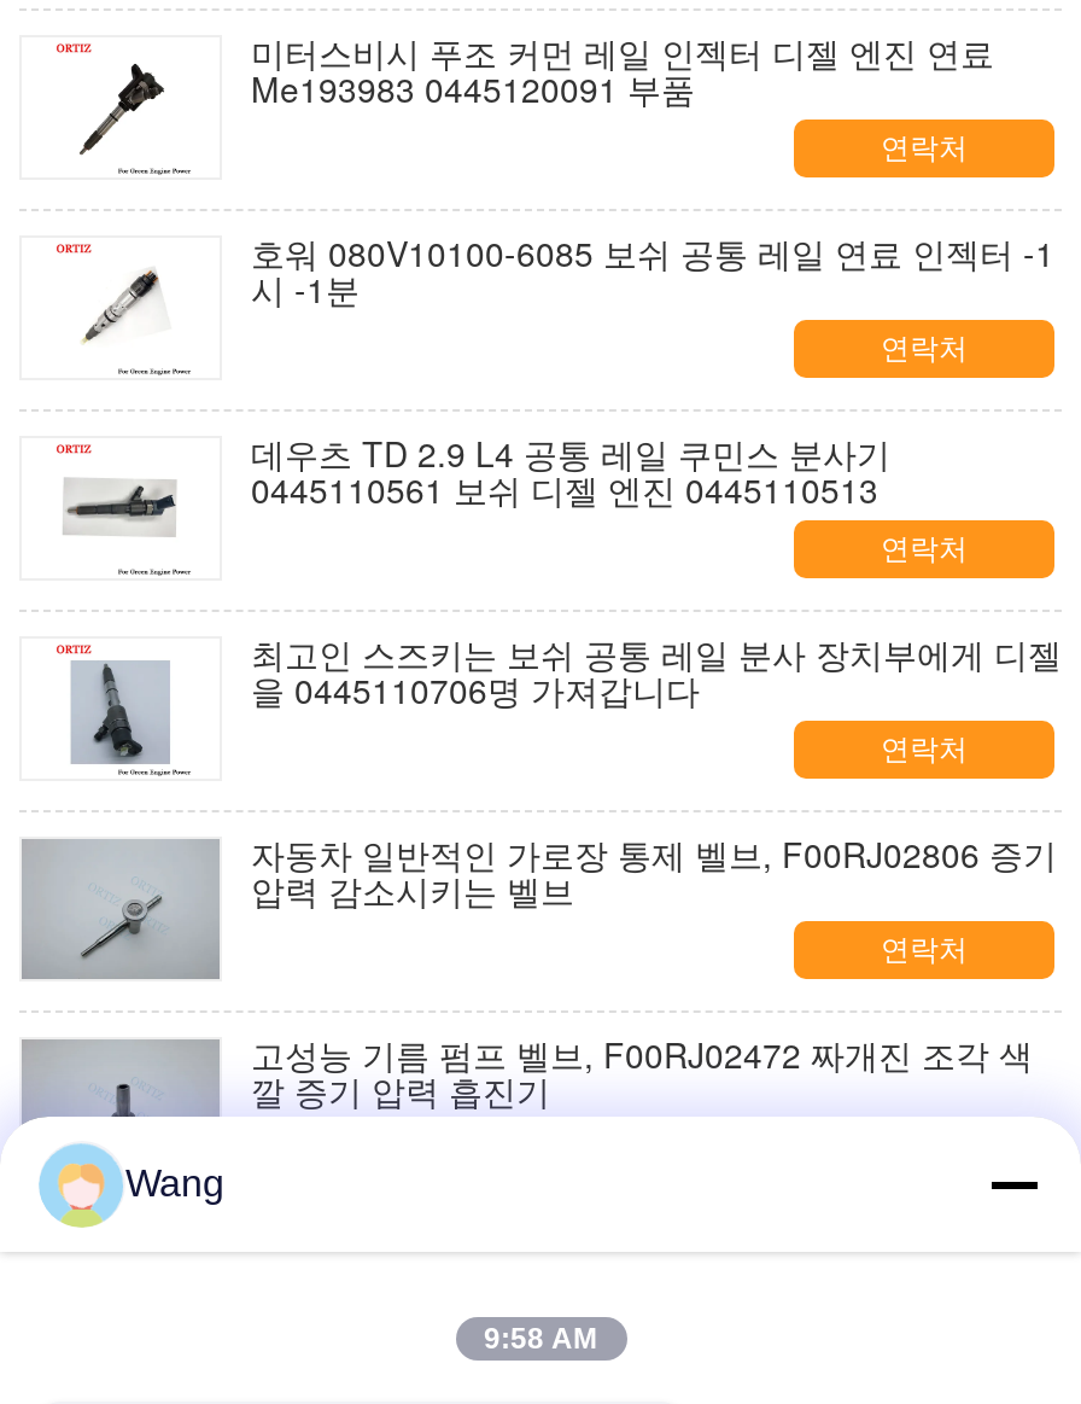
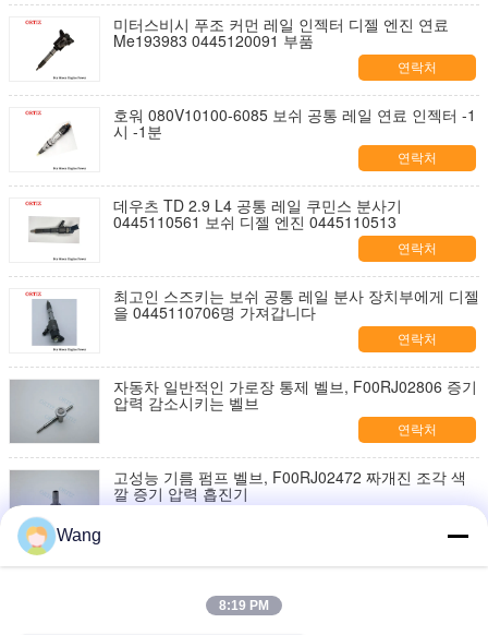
[484,1322,597,1356] 9:58 AM -> [219,598,269,613] 8:19 PM

